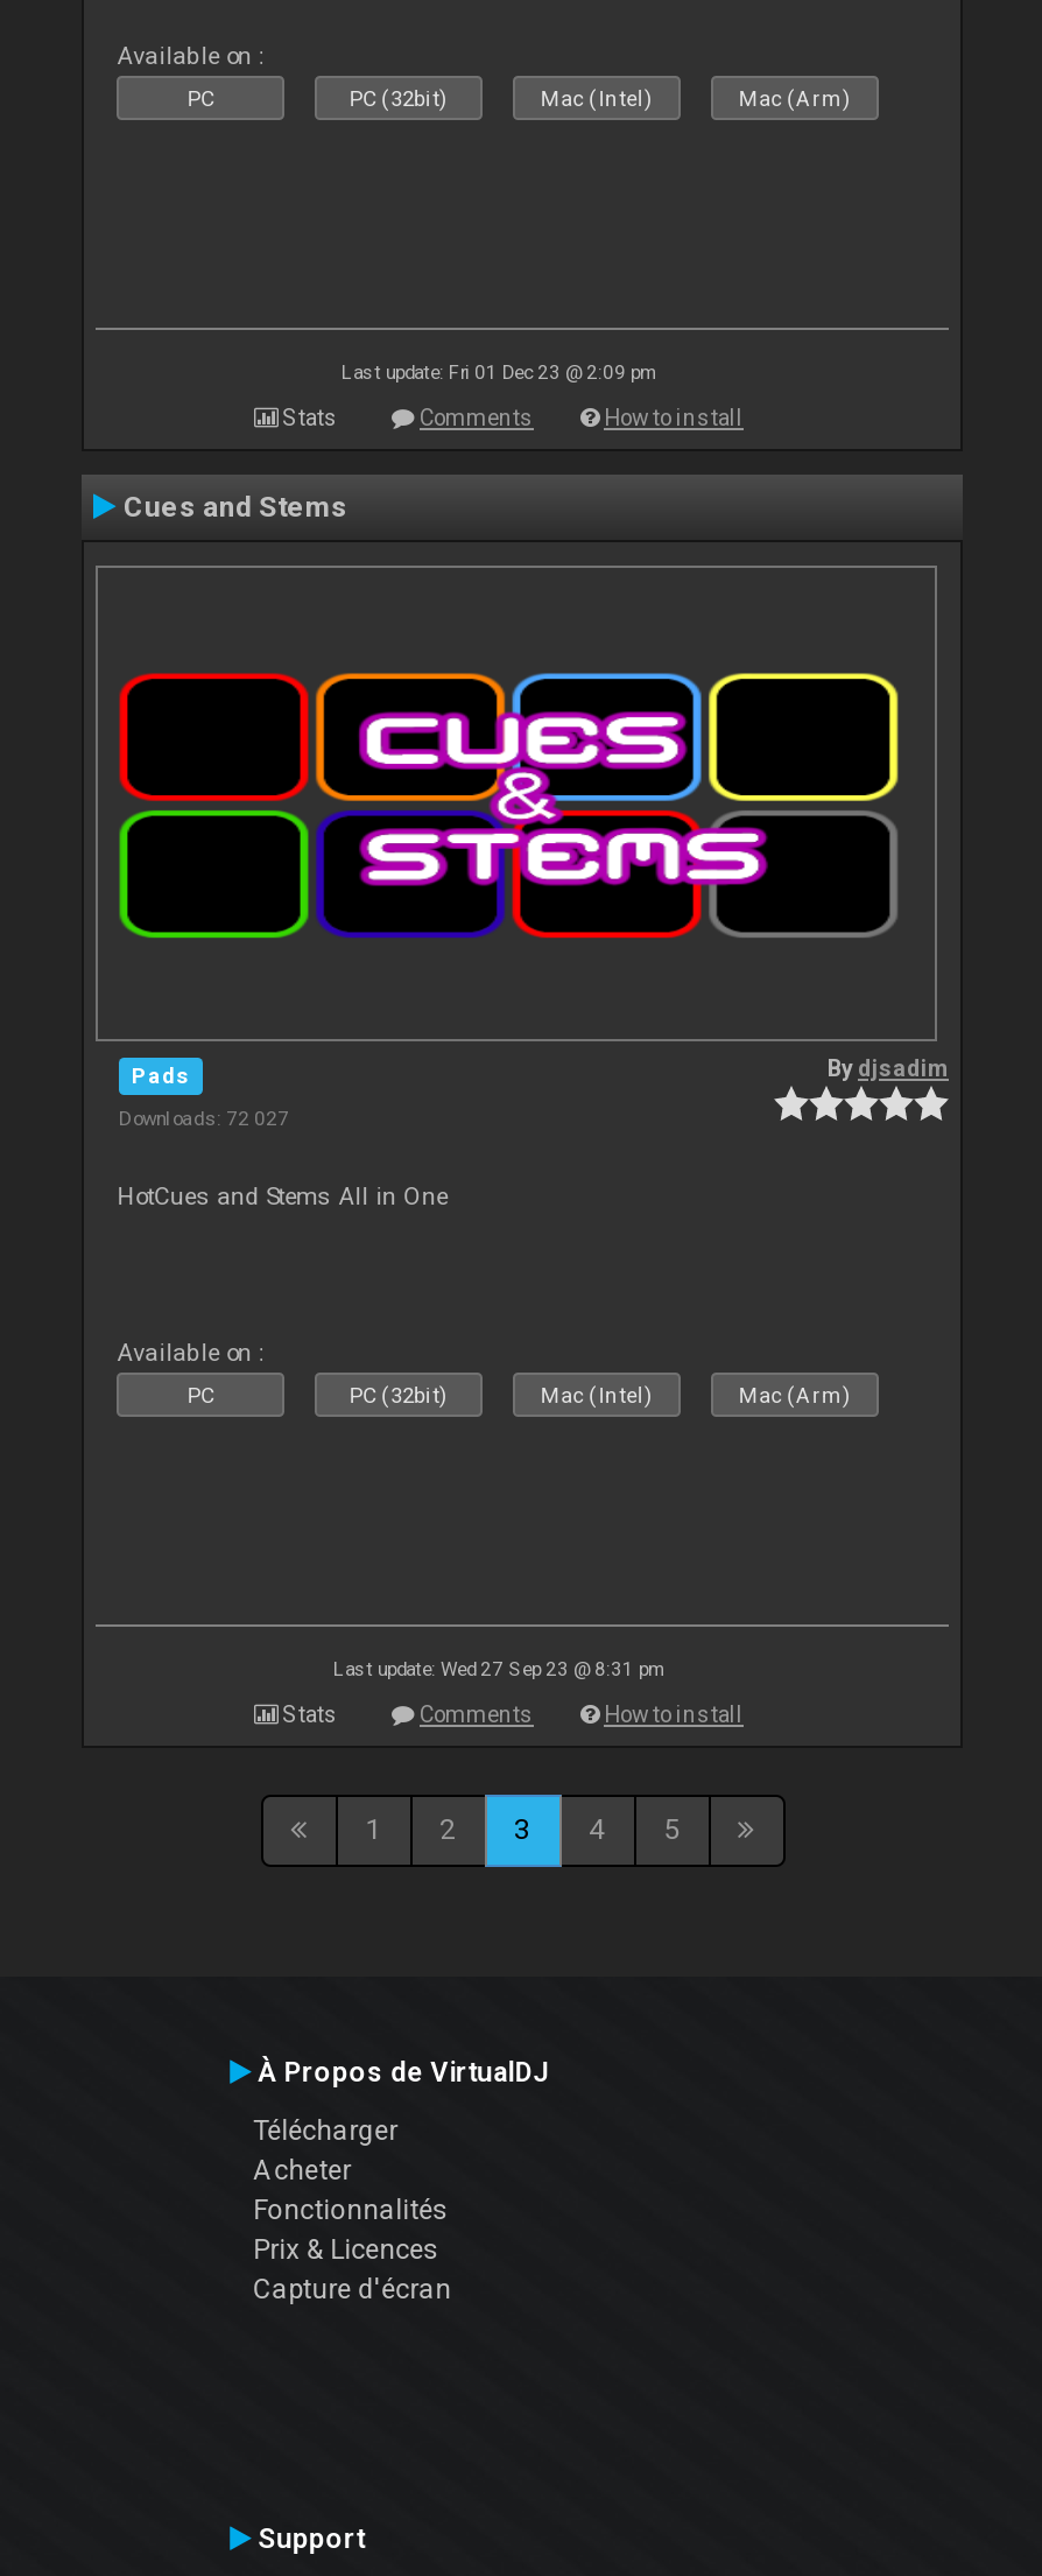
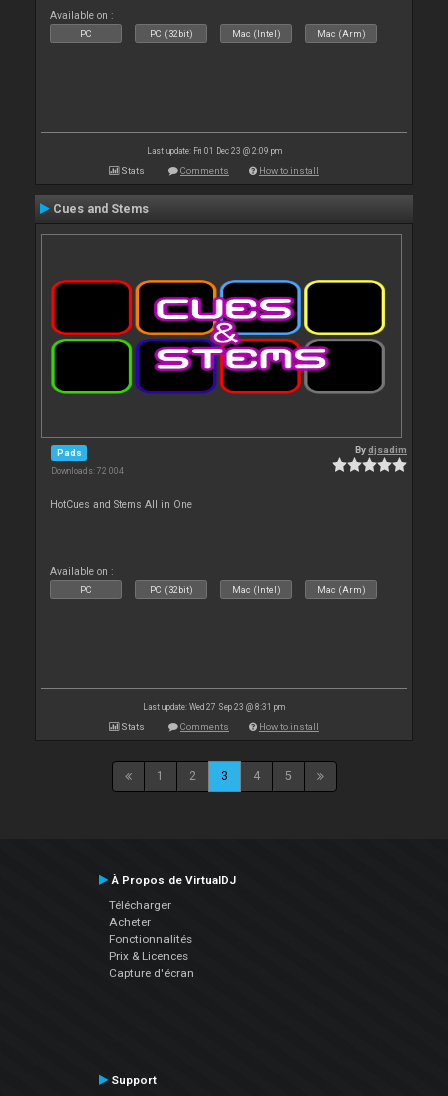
[119,1106,289,1129] Downloads: 72 027 -> [51,466,124,476] Downloads: 72 004

